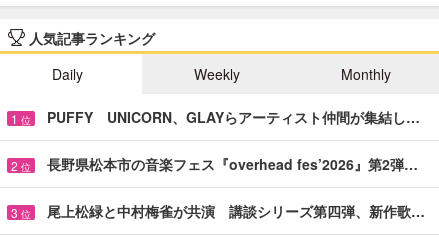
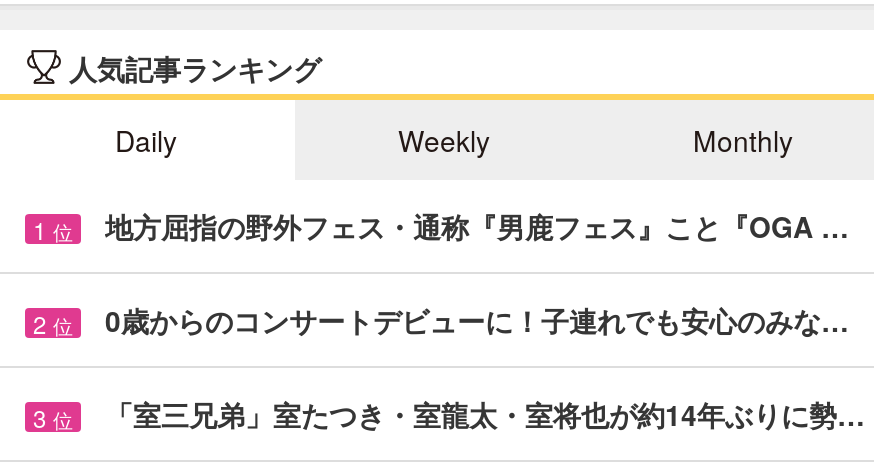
[47,107,420,127] PUFFY UNICORN、GLAYらアーティスト仲間が集結し… -> [105,206,849,246] 地方屈指の野外フェス・通称『男鹿フェス』こと『OGA …
[47,154,418,174] 長野県松本市の音楽フェス『overhead fes’2026』第2弾… -> [105,300,849,340] 0歳からのコンサートデビューに！子連れでも安心のみな…
[47,201,425,221] 尾上松緑と中村梅雀が共演 講談シリーズ第四弾、新作歌… -> [105,394,865,434] 「室三兄弟」室たつき・室龍太・室将也が約14年ぶりに勢…

